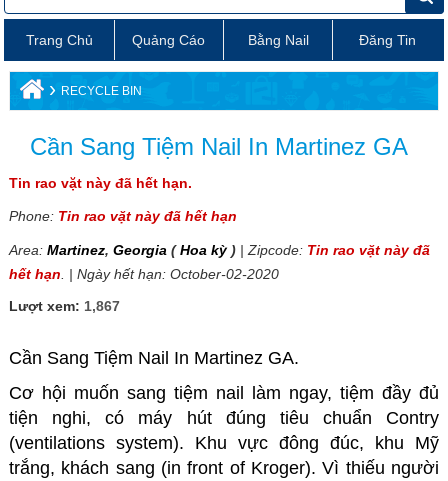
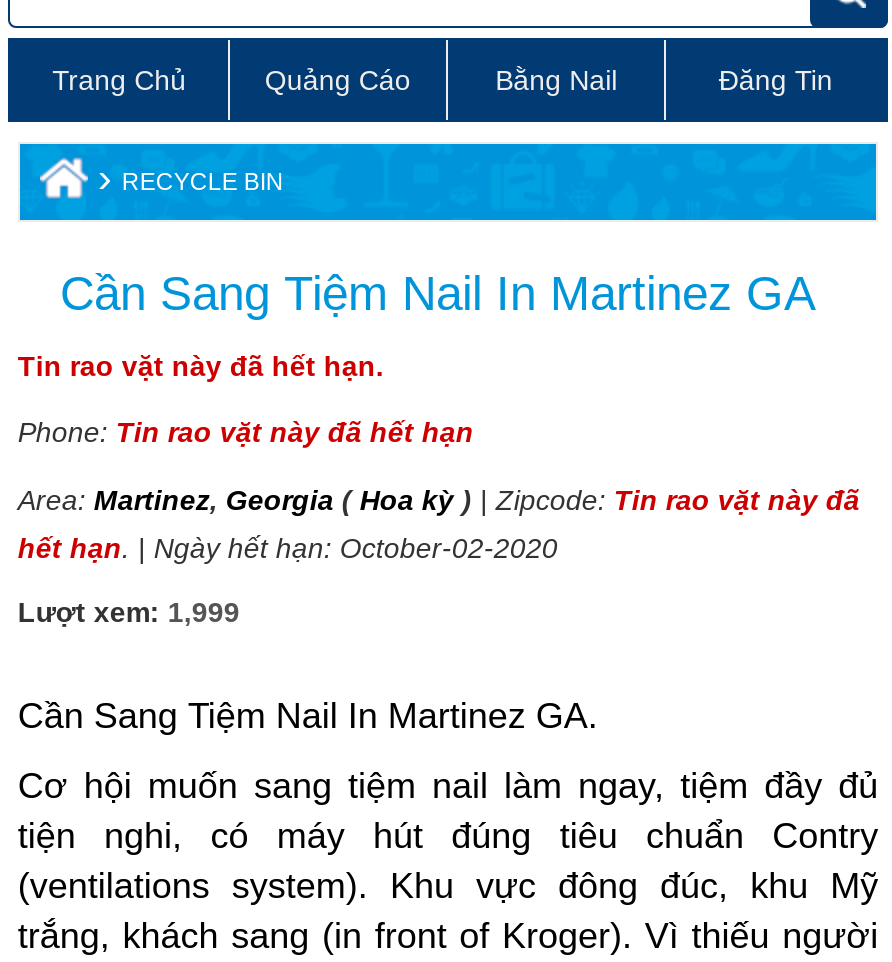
[9,298,120,314] Lượt xem: 1,867 -> [18,596,240,628] Lượt xem: 1,999

